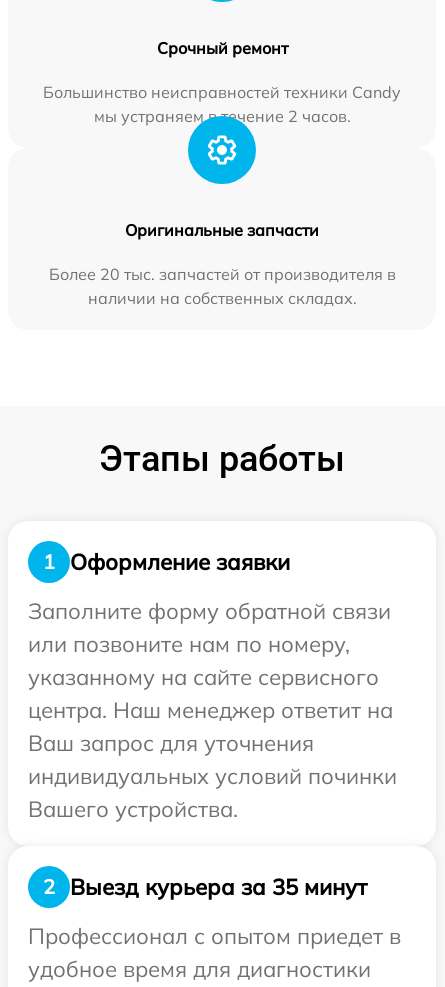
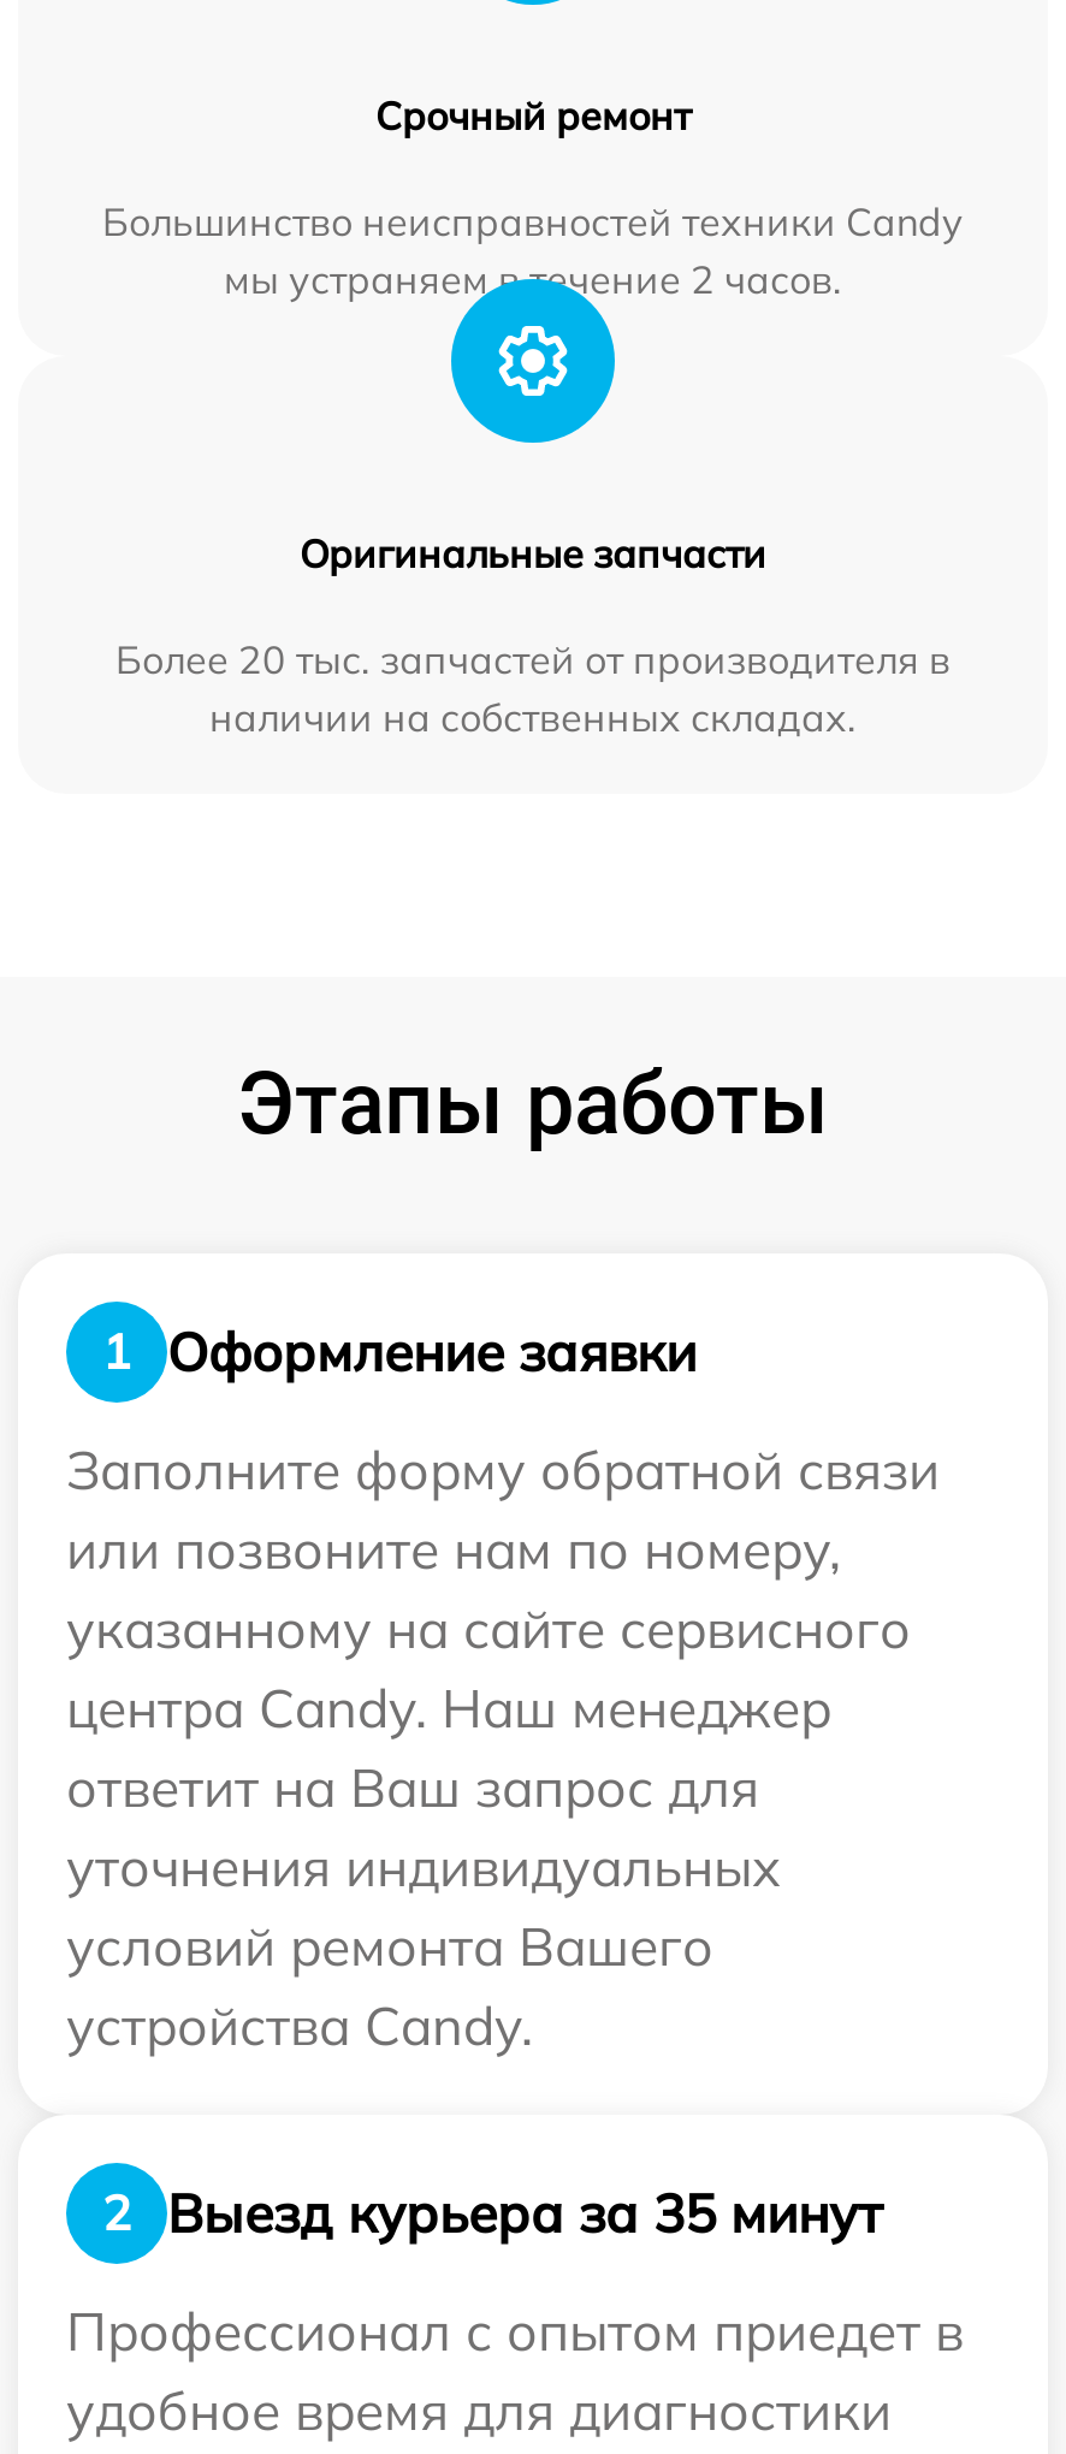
[28,696,397,823] центра. Наш менеджер ответит на | Ваш запрос для уточнения | индивидуальных условий починки | Вашего устройства. -> [66,1674,831,2059] центра Candy. Наш менеджер | ответит на Ваш запрос для | уточнения индивидуальных | условий ремонта Вашего | устройства Candy.

